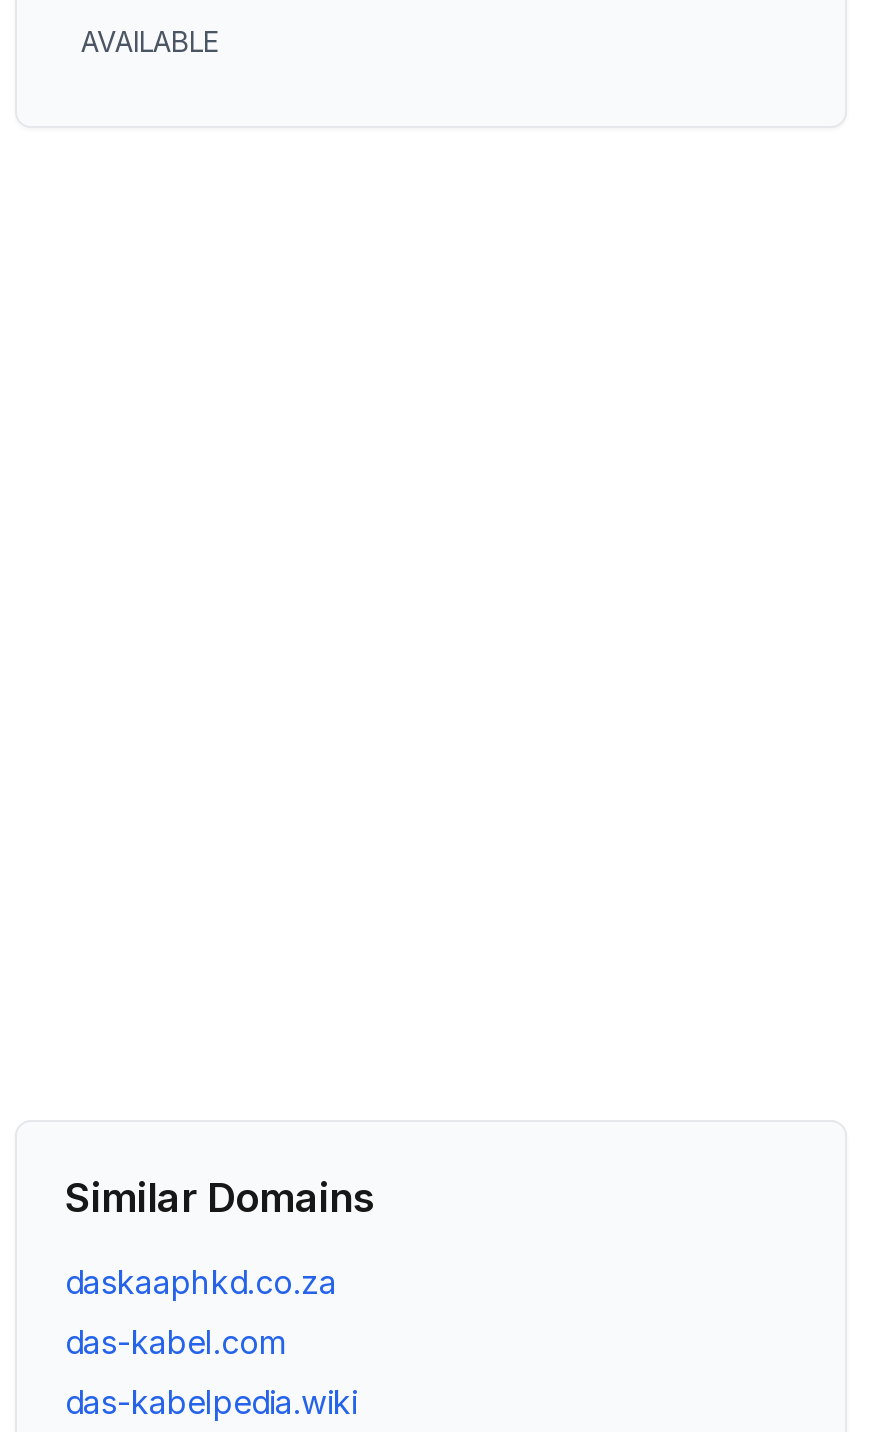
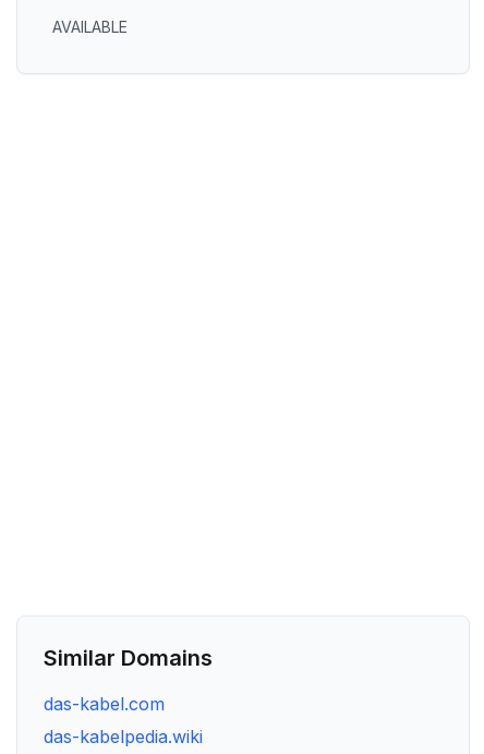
[65,1262,337,1302] daskaaphkd.co.za -> none

